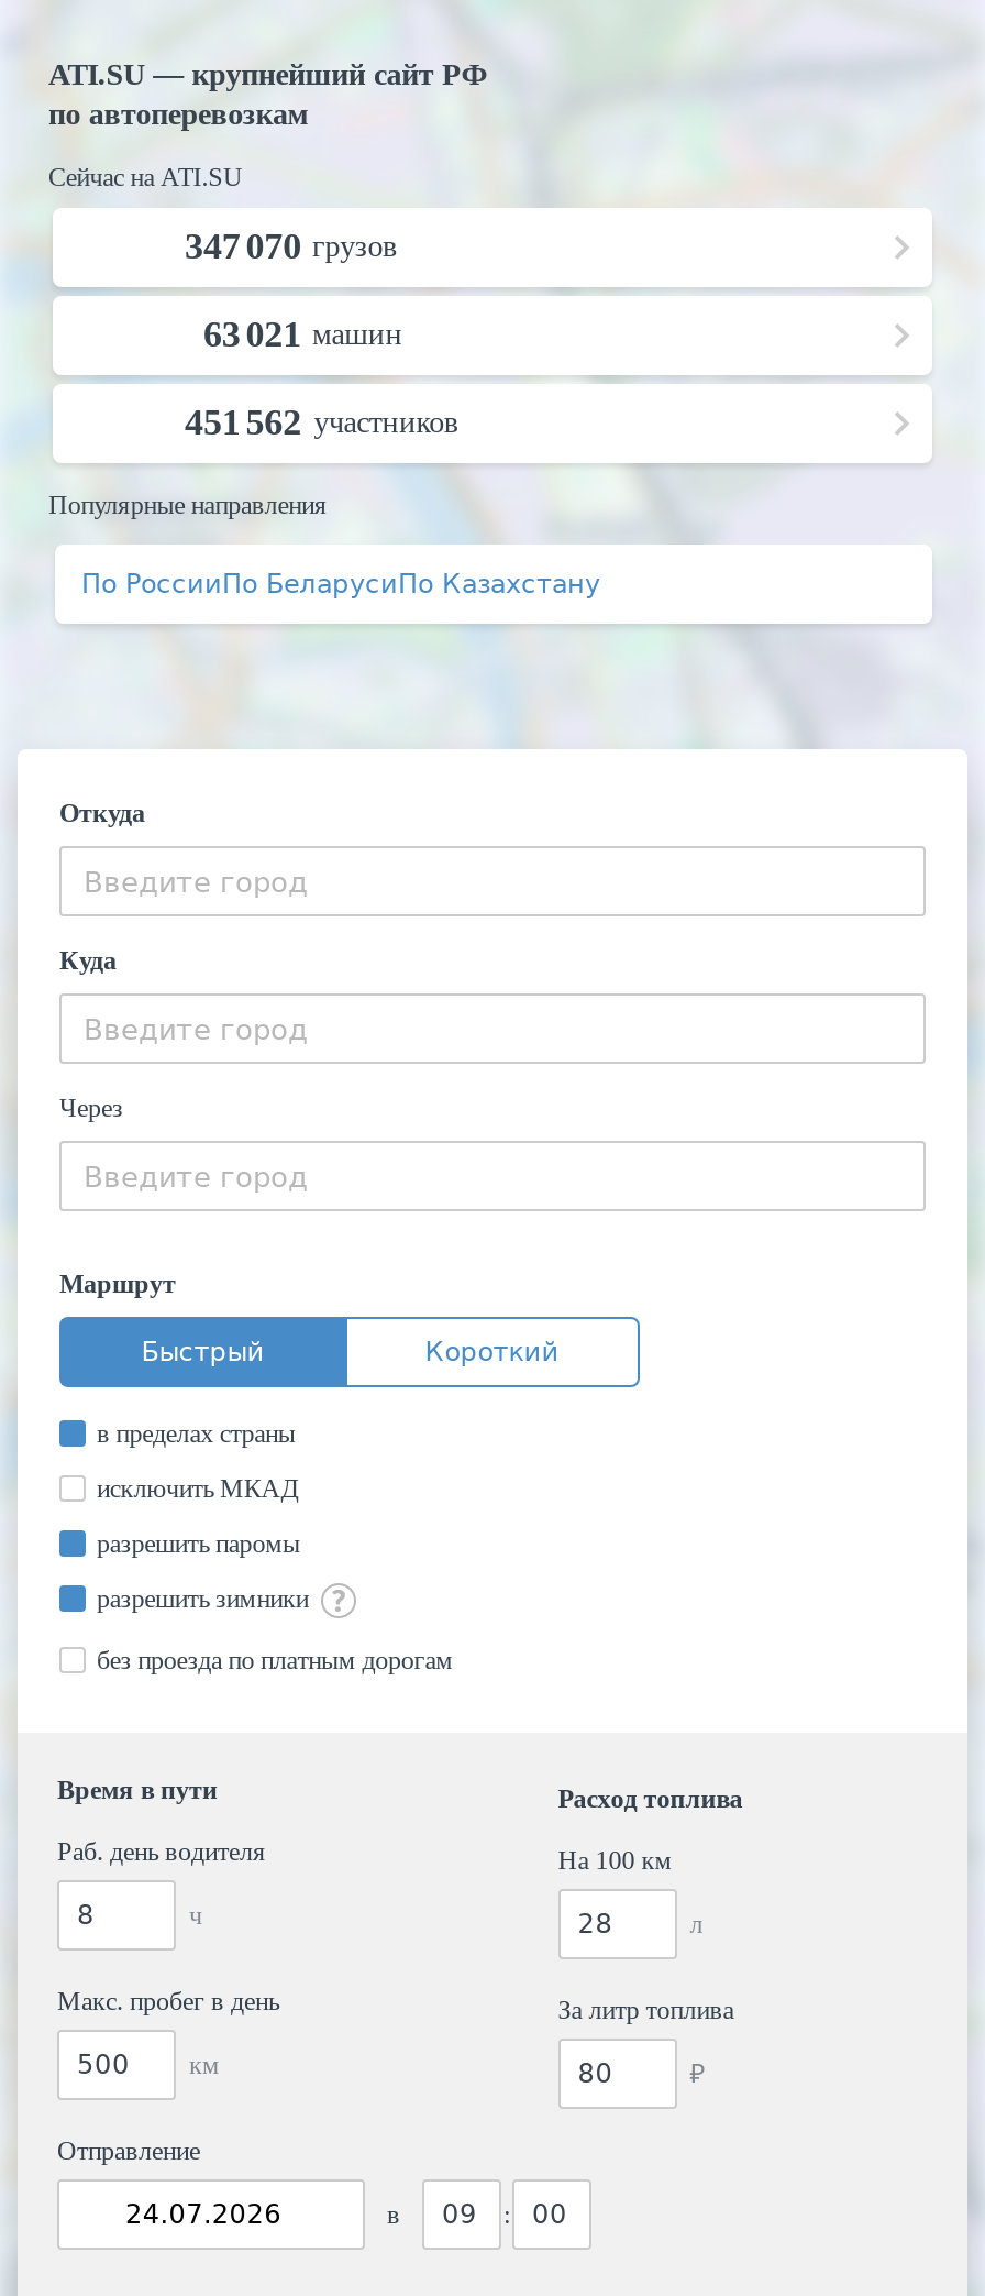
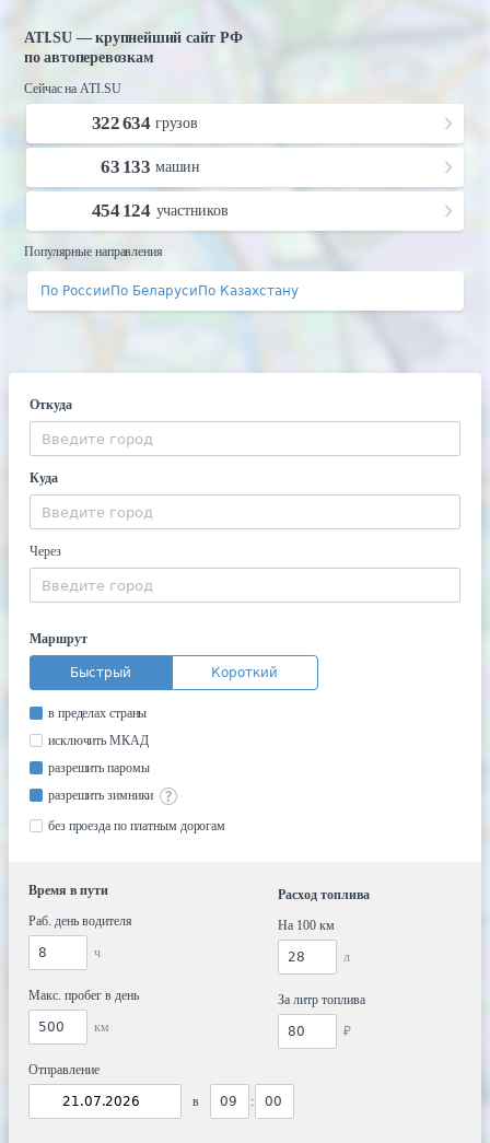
[185,226,398,267] 347 070 грузов -> [92,113,198,133] 322 634 грузов
[203,314,402,355] 63 021 машин -> [101,156,200,177] 63 133 машин
[185,402,459,443] 451 562 участников -> [92,200,228,221] 454 124 участников

